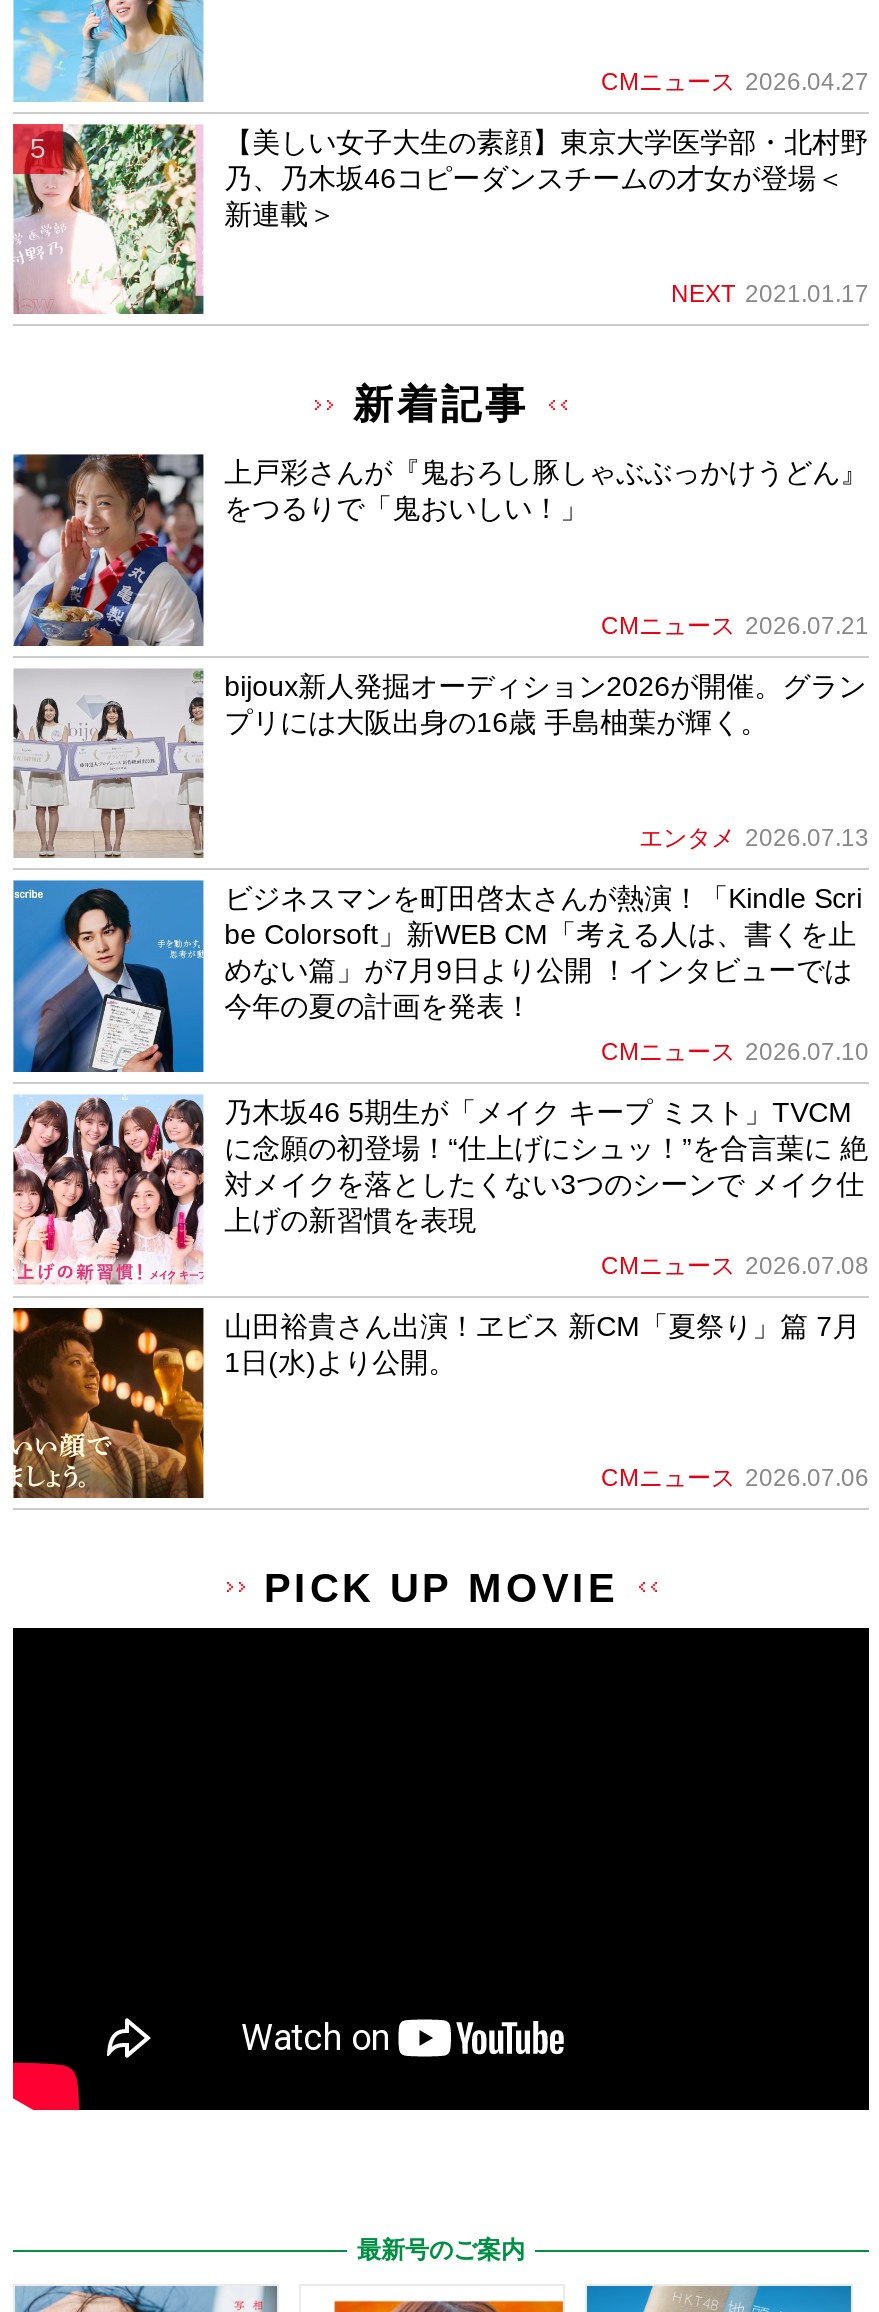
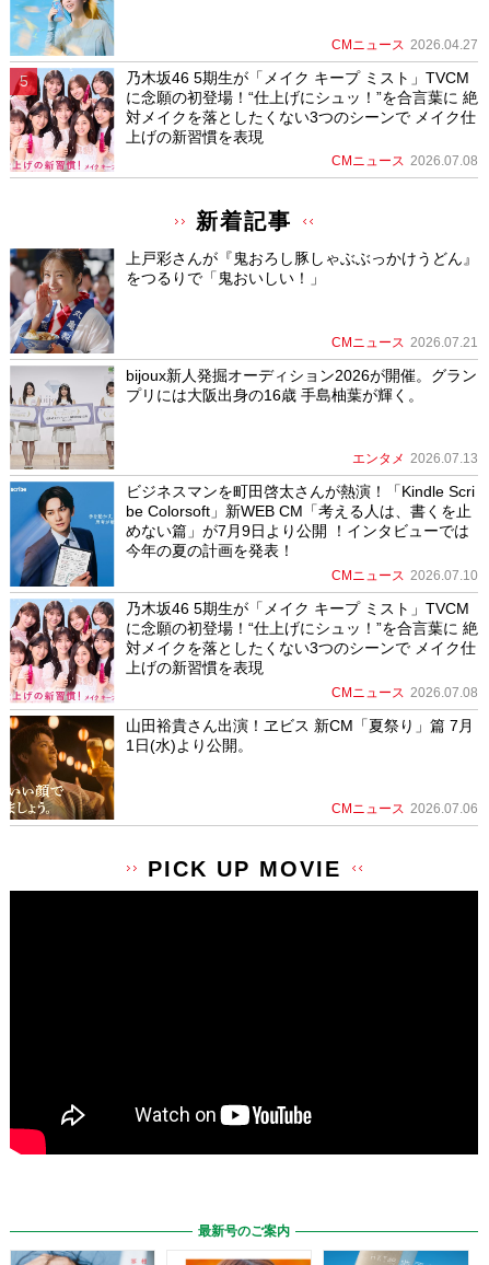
[13,122,868,316] [image] | 【美しい女子大生の素顔】東京大学医学部・北村野 | 乃、乃木坂46コピーダンスチームの才女が登場＜ | 新連載＞ -> [10,68,478,172] [image] | 乃木坂46 5期生が「メイク キープ ミスト」TVCM | に念願の初登場！“仕上げにシュッ！”を合言葉に 絶 | 対メイクを落としたくない3つのシーンで メイク仕 | 上げの新習慣を表現
[671,281,869,309] NEXT 2021.01.17 -> [331,154,478,169] CMニュース 2026.07.08

